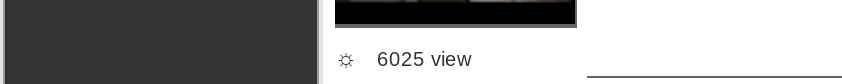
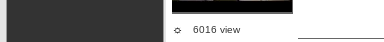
[377,48,471,70] 6025 view -> [193,24,240,35] 6016 view

